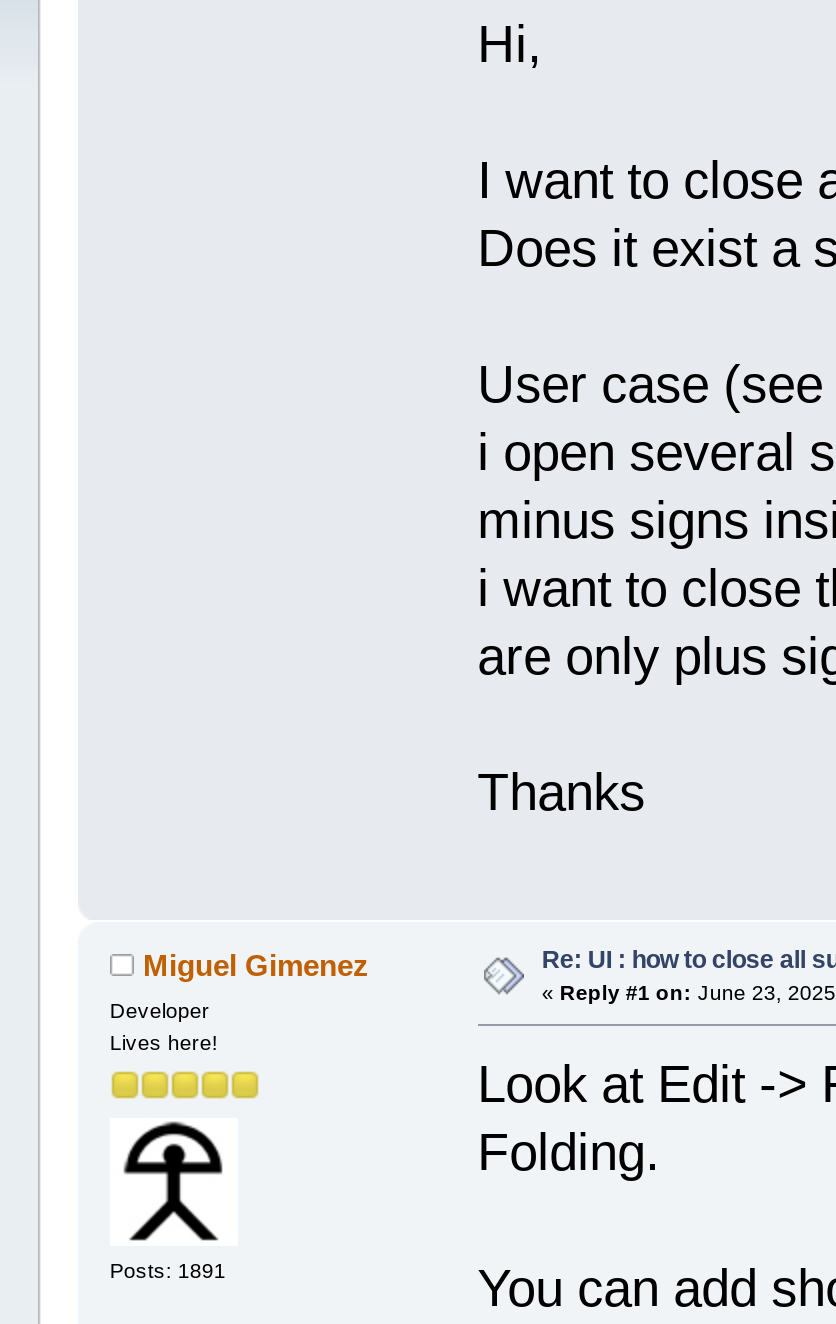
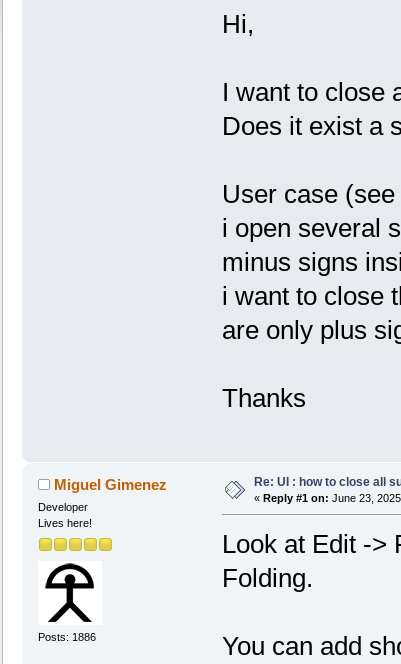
[110,1258,226,1282] Posts: 1891 -> [38,631,96,643] Posts: 1886

